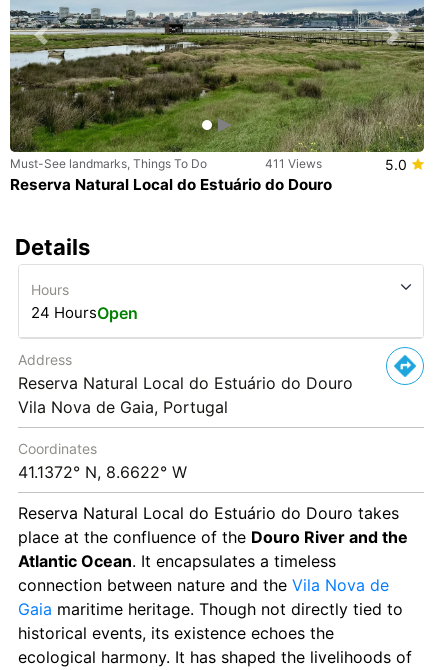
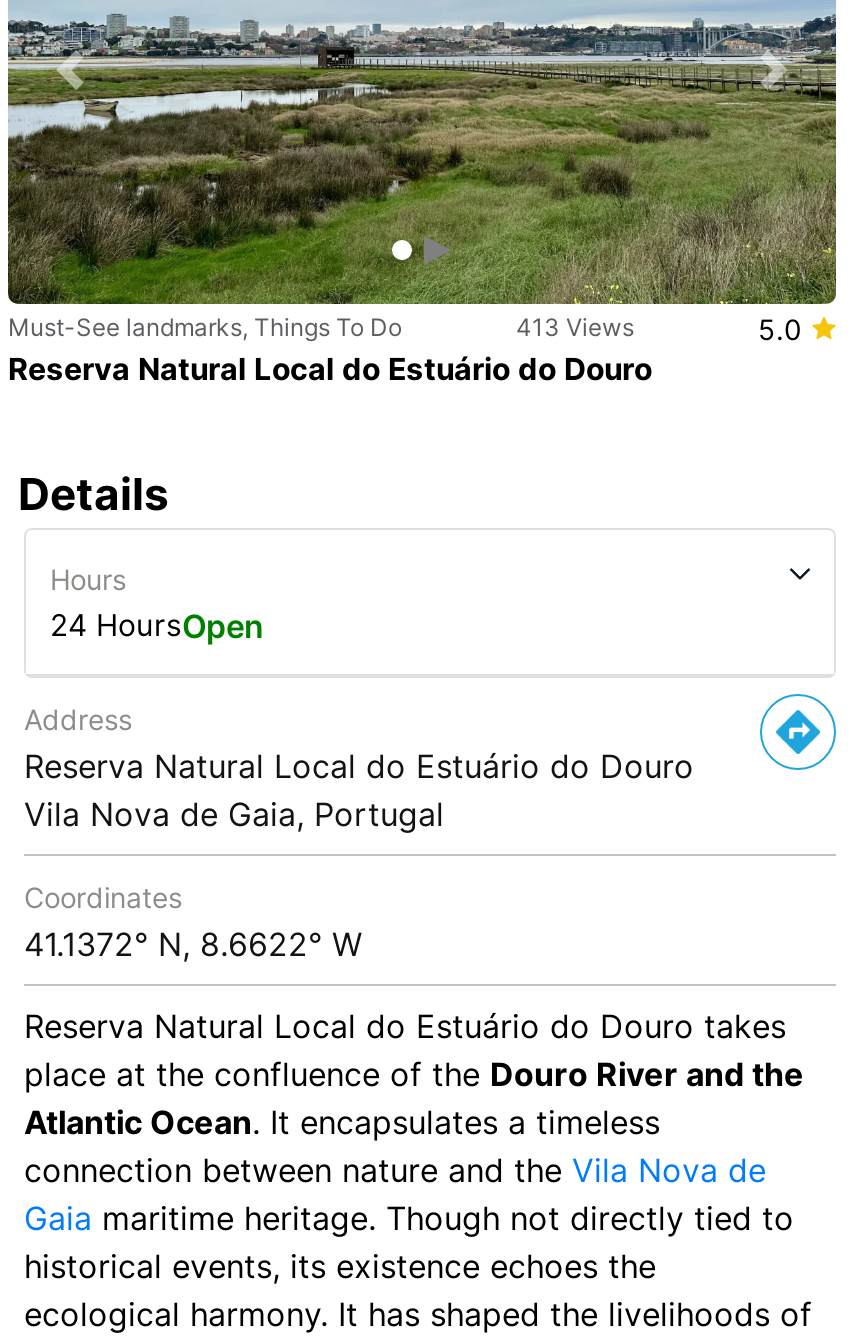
[265,156,322,171] 411 Views -> [516,312,634,342] 413 Views

